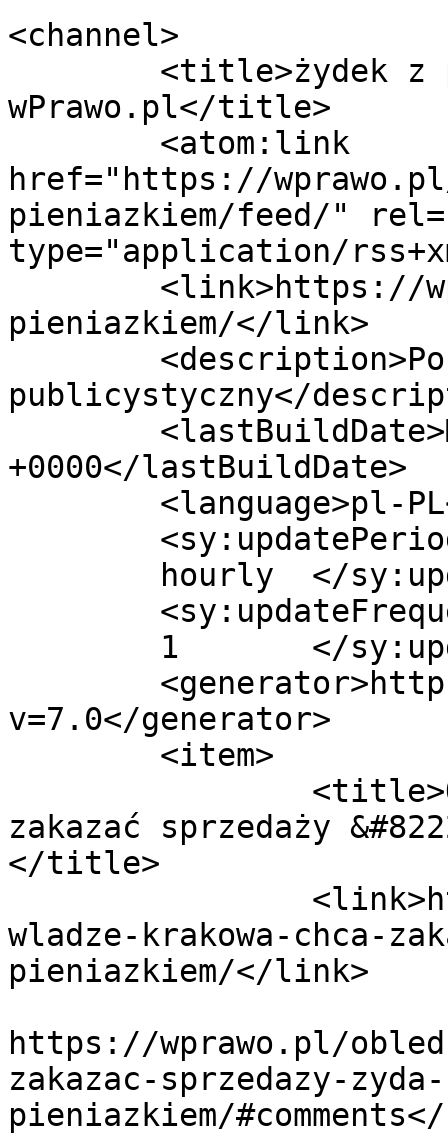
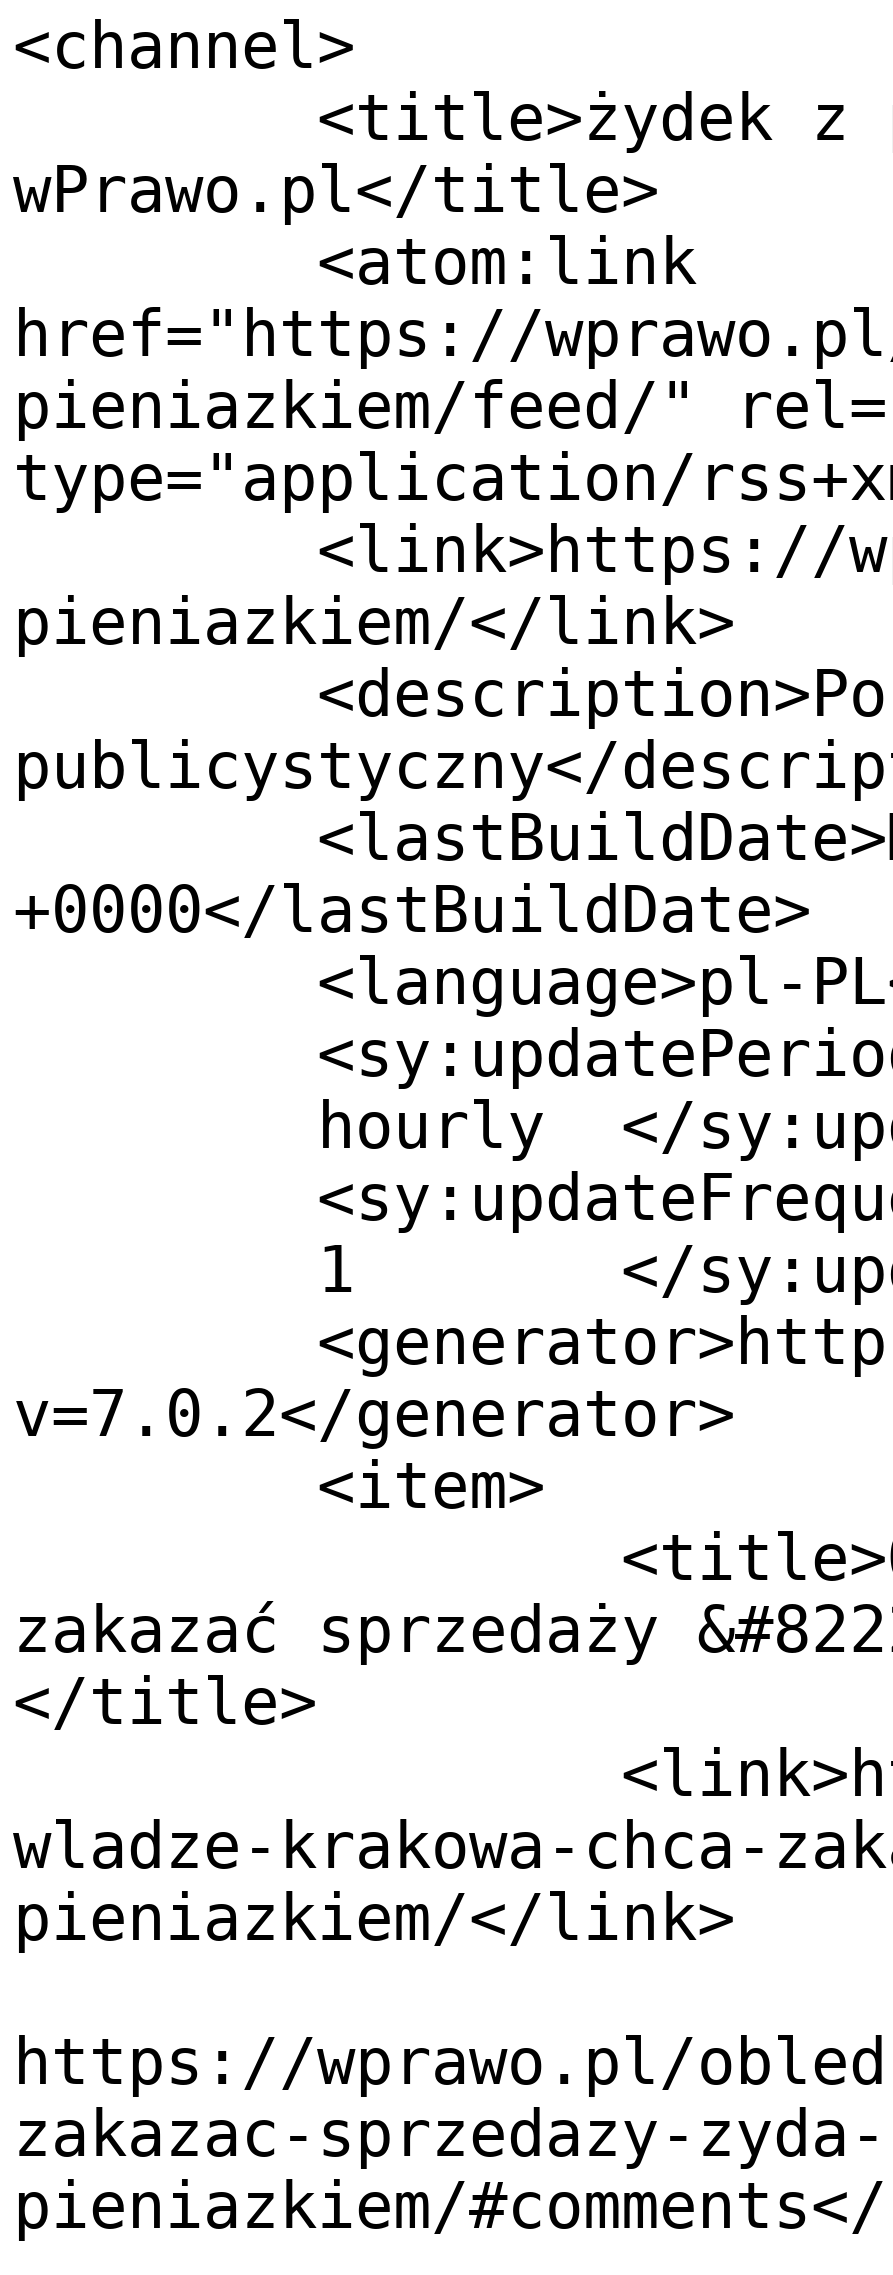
[8,701,331,737] v=7.0</generator> -> [13,1378,735,1450] v=7.0.2</generator>

